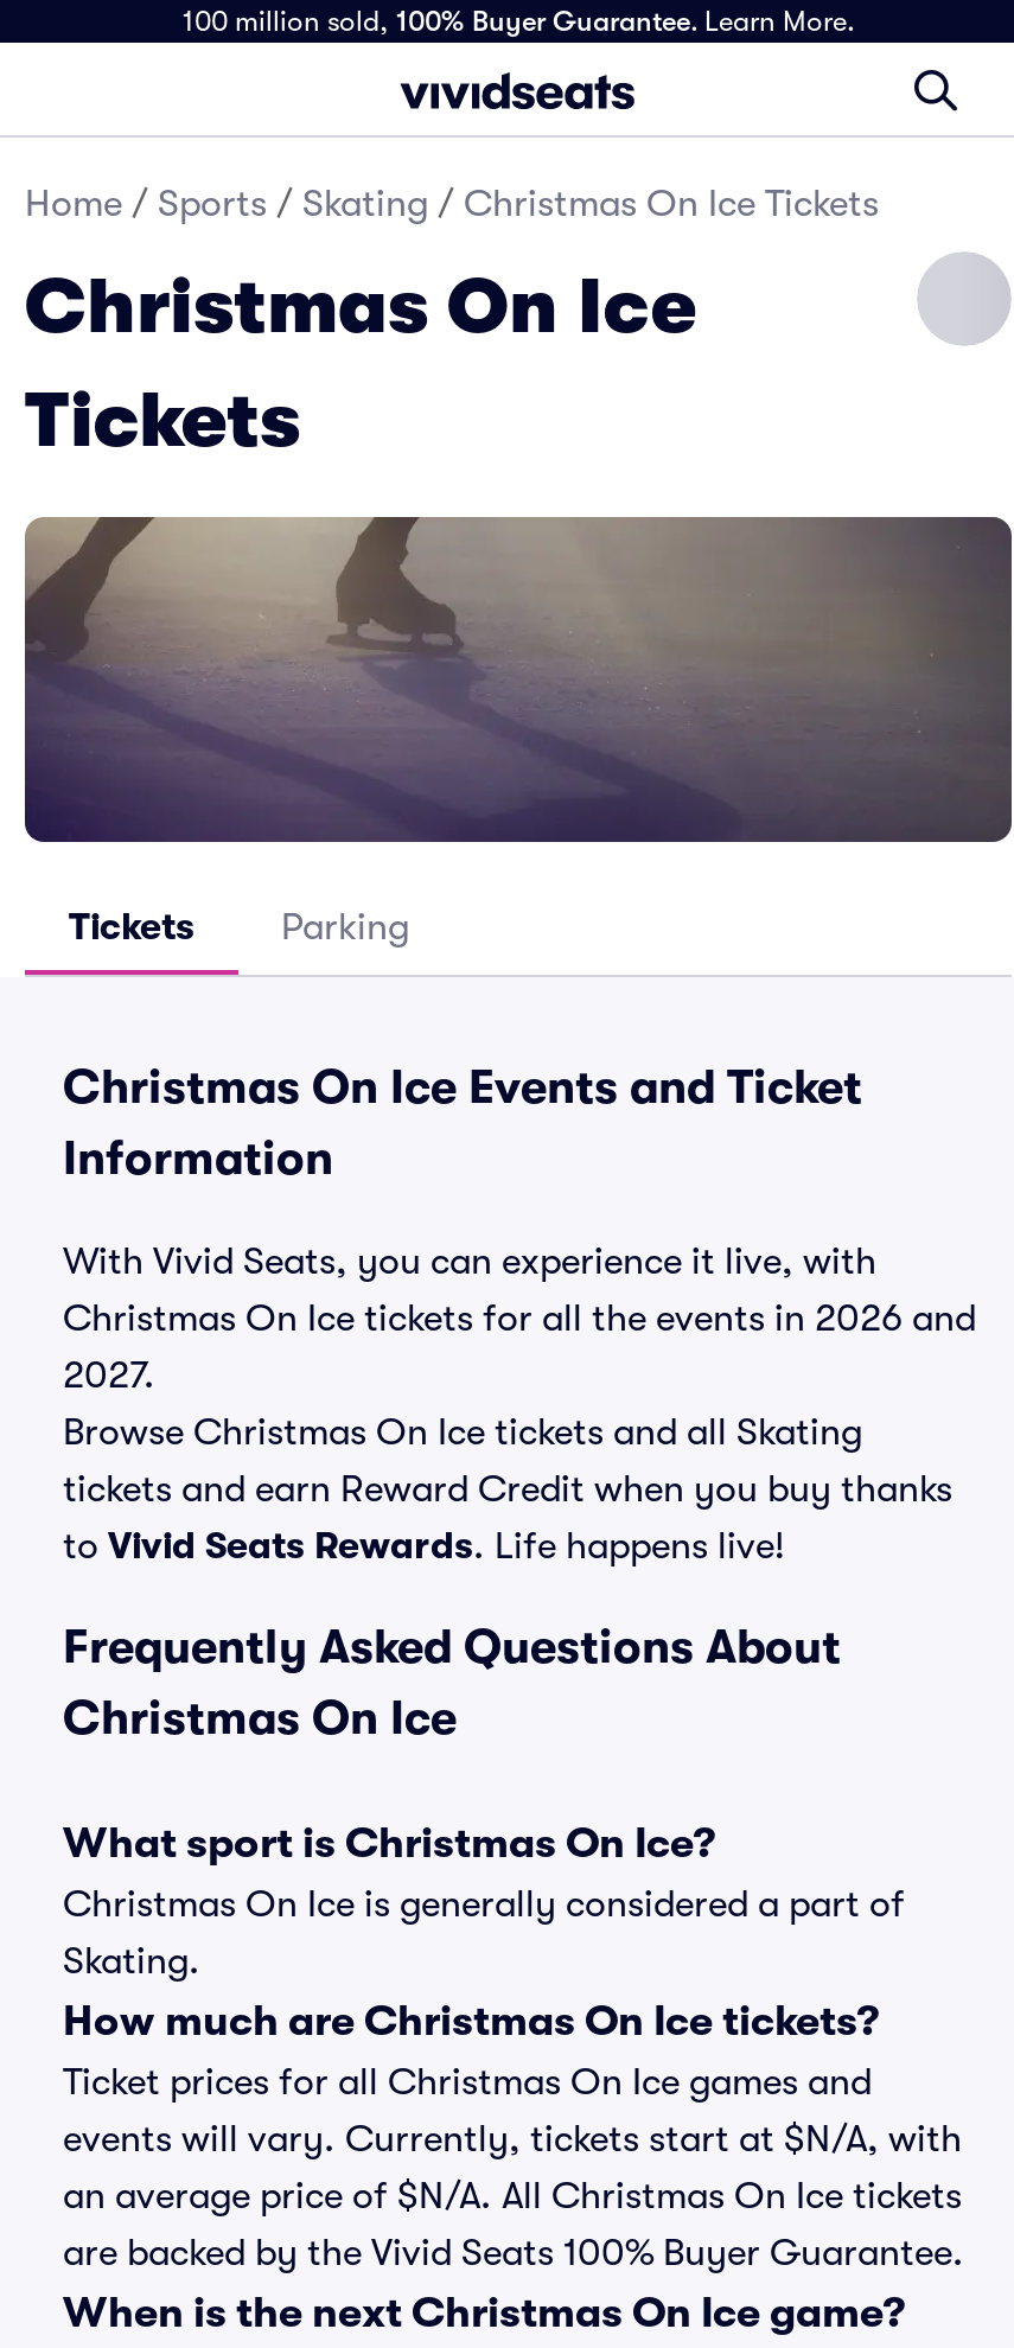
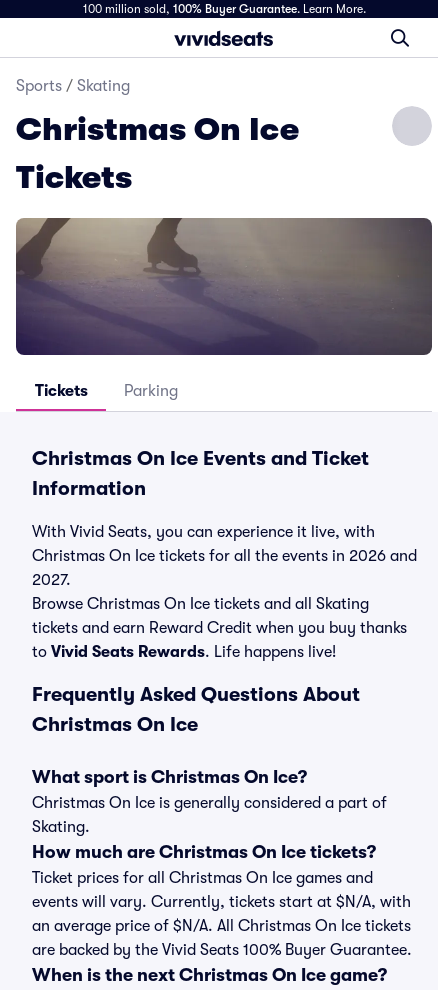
[25,183,879,225] Home / Sports / Skating / Christmas On Ice Tickets -> [16,77,130,95] Sports / Skating

